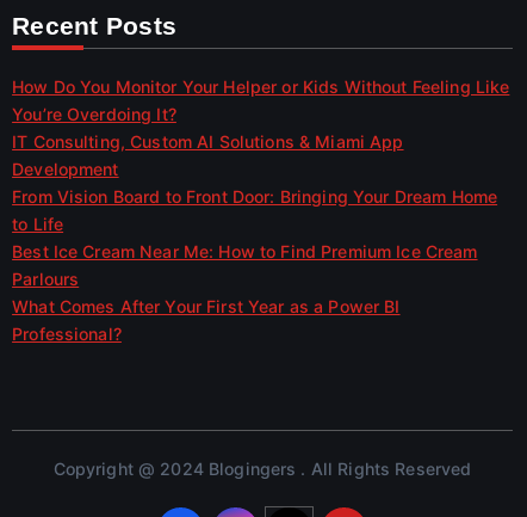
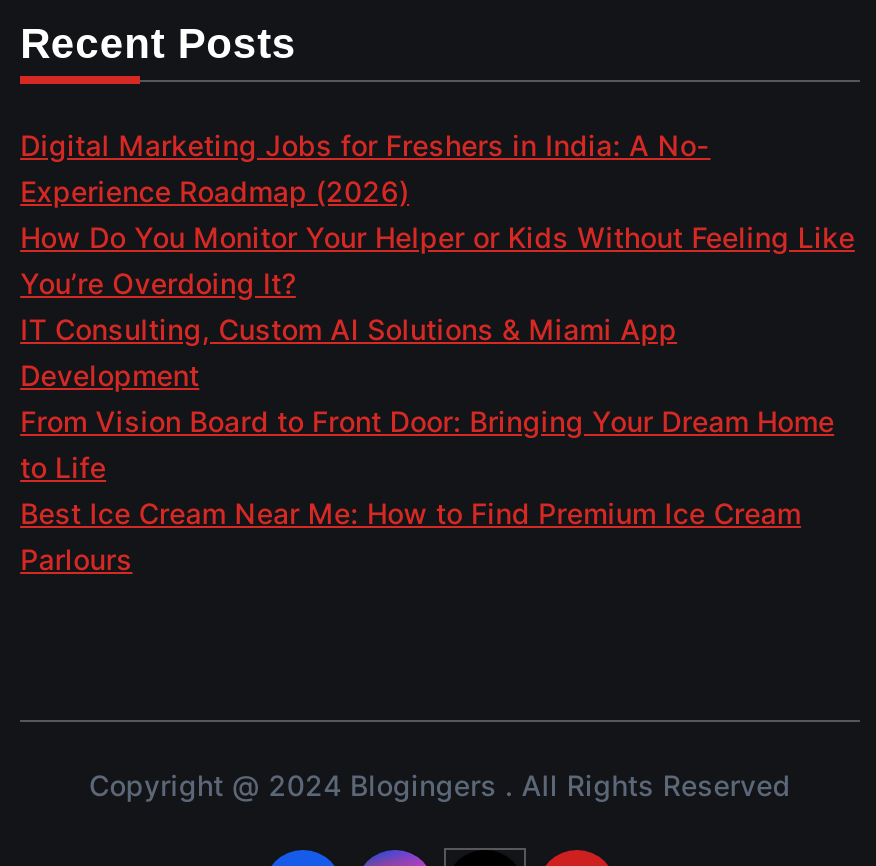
none -> [20,128,711,208] Digital Marketing Jobs for Freshers in India: A No- | Experience Roadmap (2026)
moved [12,76,510,289] -> [20,220,855,576]: How Do You Monitor Your Helper or Kids Without Feeling Like | You’re Overdoing It? | IT Consulting, Custom AI Solutions & Miami App | Development | From Vision Board to Front Door: Bringing Your Dream Home | to Life | Best Ice Cream Near Me: How to Find Premium Ice Cream | Parlours
[12,296,400,344] What Comes After Your First Year as a Power BI | Professional? -> none

